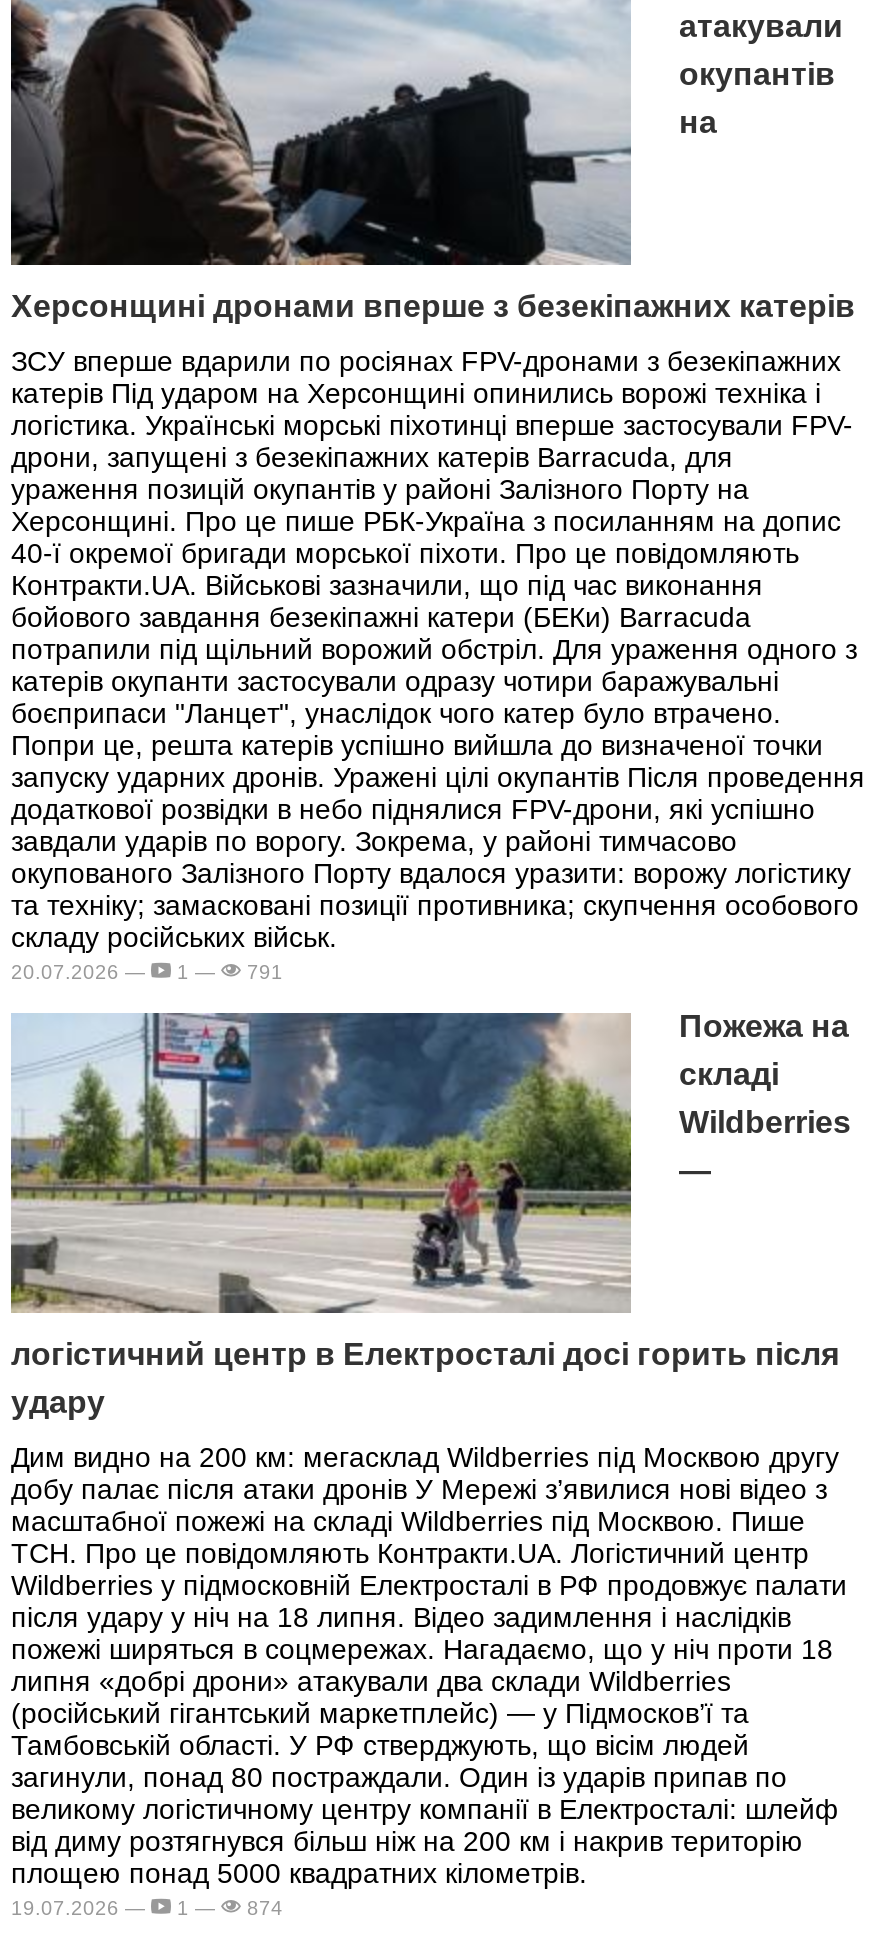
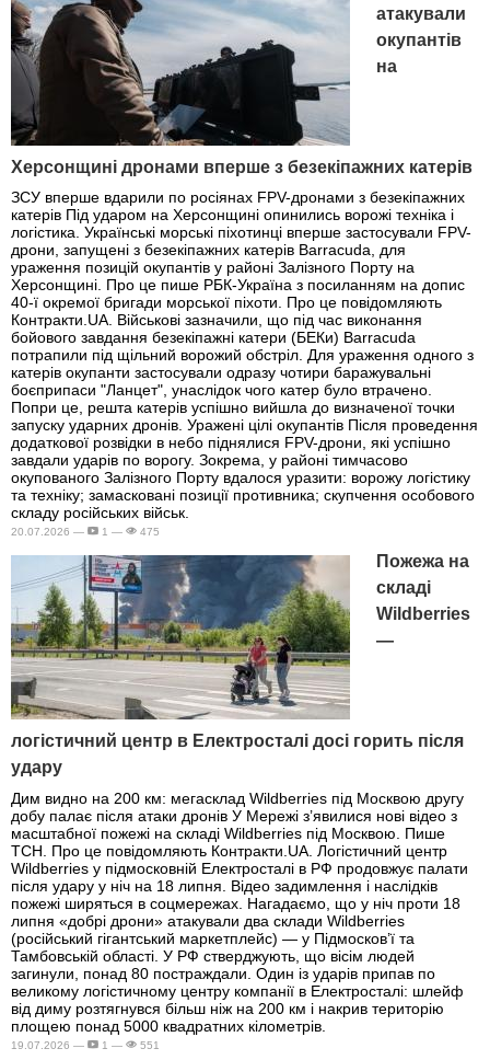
[11,961,283,983] 20.07.2026 — 1 — 791 -> [11,526,160,538] 20.07.2026 — 1 — 475
[11,1897,283,1919] 19.07.2026 — 1 — 874 -> [11,1039,160,1051] 19.07.2026 — 1 — 551

